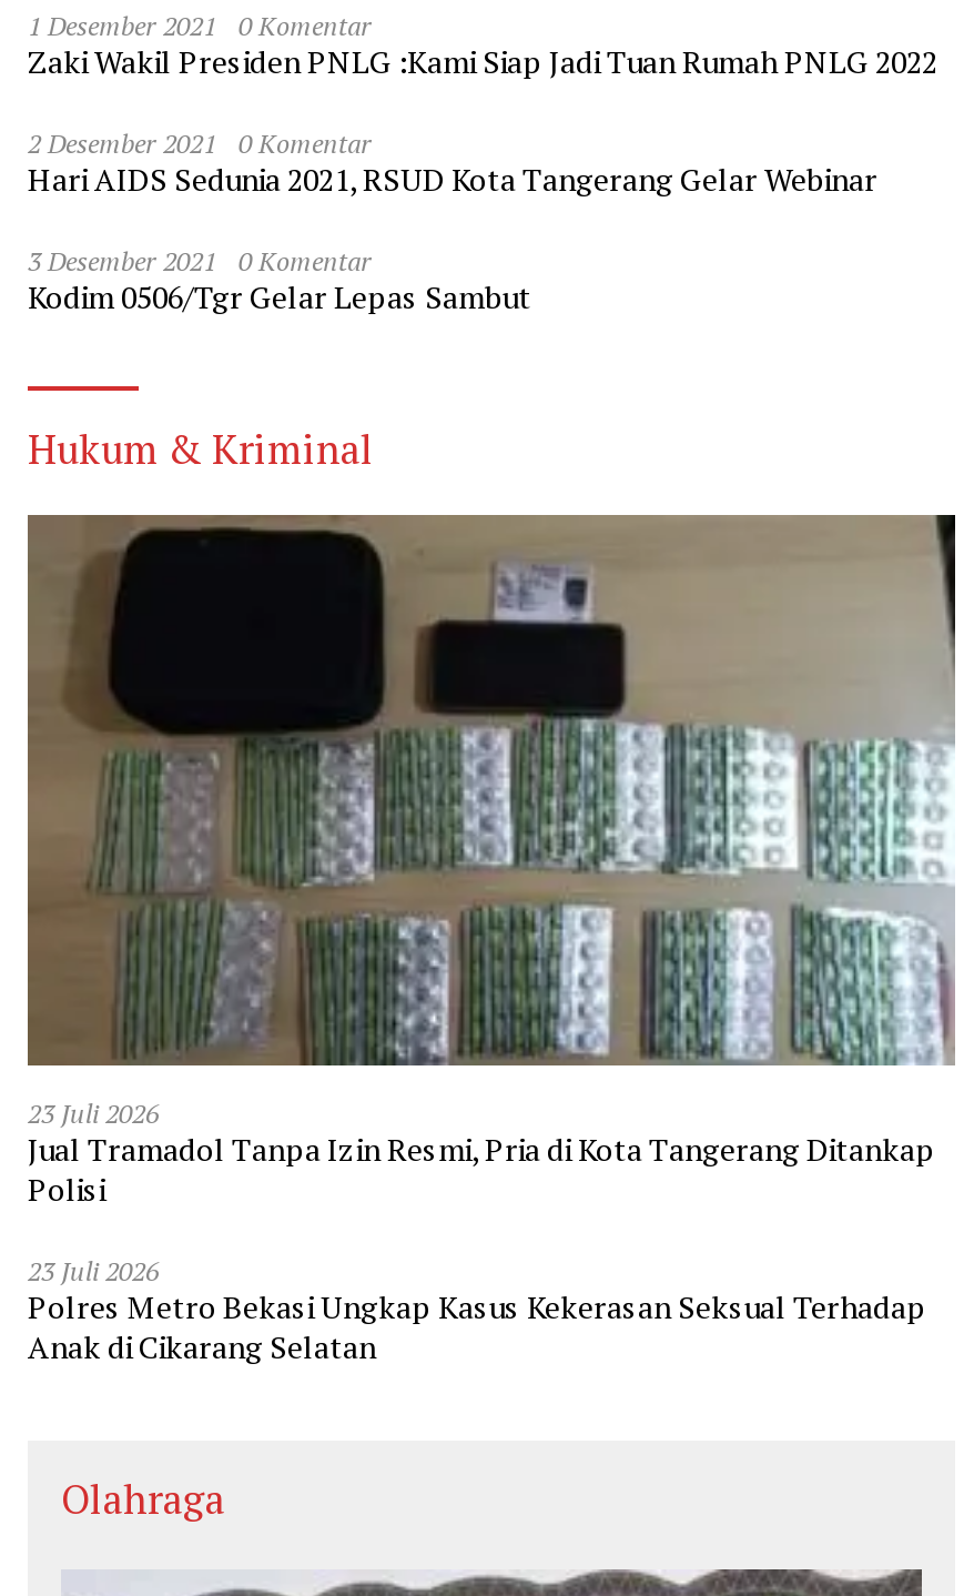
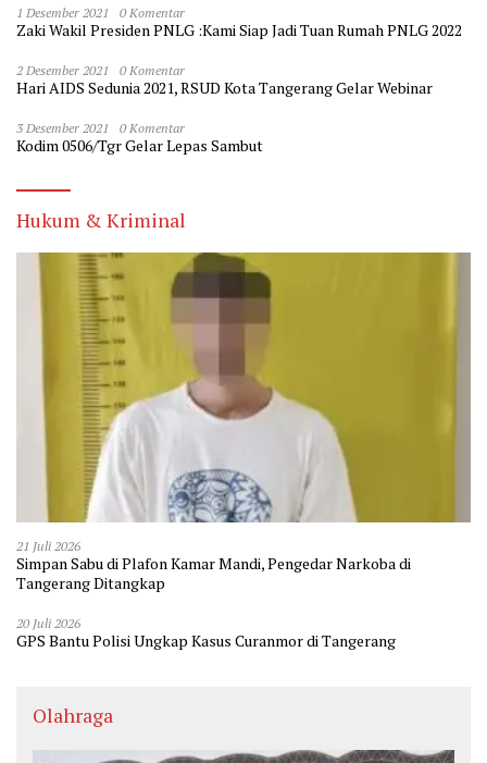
[28,515,955,1209] [image] | 23 Juli 2026 | Jual Tramadol Tanpa Izin Resmi, Pria di Kota Tangerang Ditankap | Polisi -> [16,253,472,593] [image] | 21 Juli 2026 | Simpan Sabu di Plafon Kamar Mandi, Pengedar Narkoba di | Tangerang Ditangkap
[28,1253,926,1366] 23 Juli 2026 | Polres Metro Bekasi Ungkap Kasus Kekerasan Seksual Terhadap | Anak di Cikarang Selatan -> [16,614,396,650] 20 Juli 2026 | GPS Bantu Polisi Ungkap Kasus Curanmor di Tangerang

